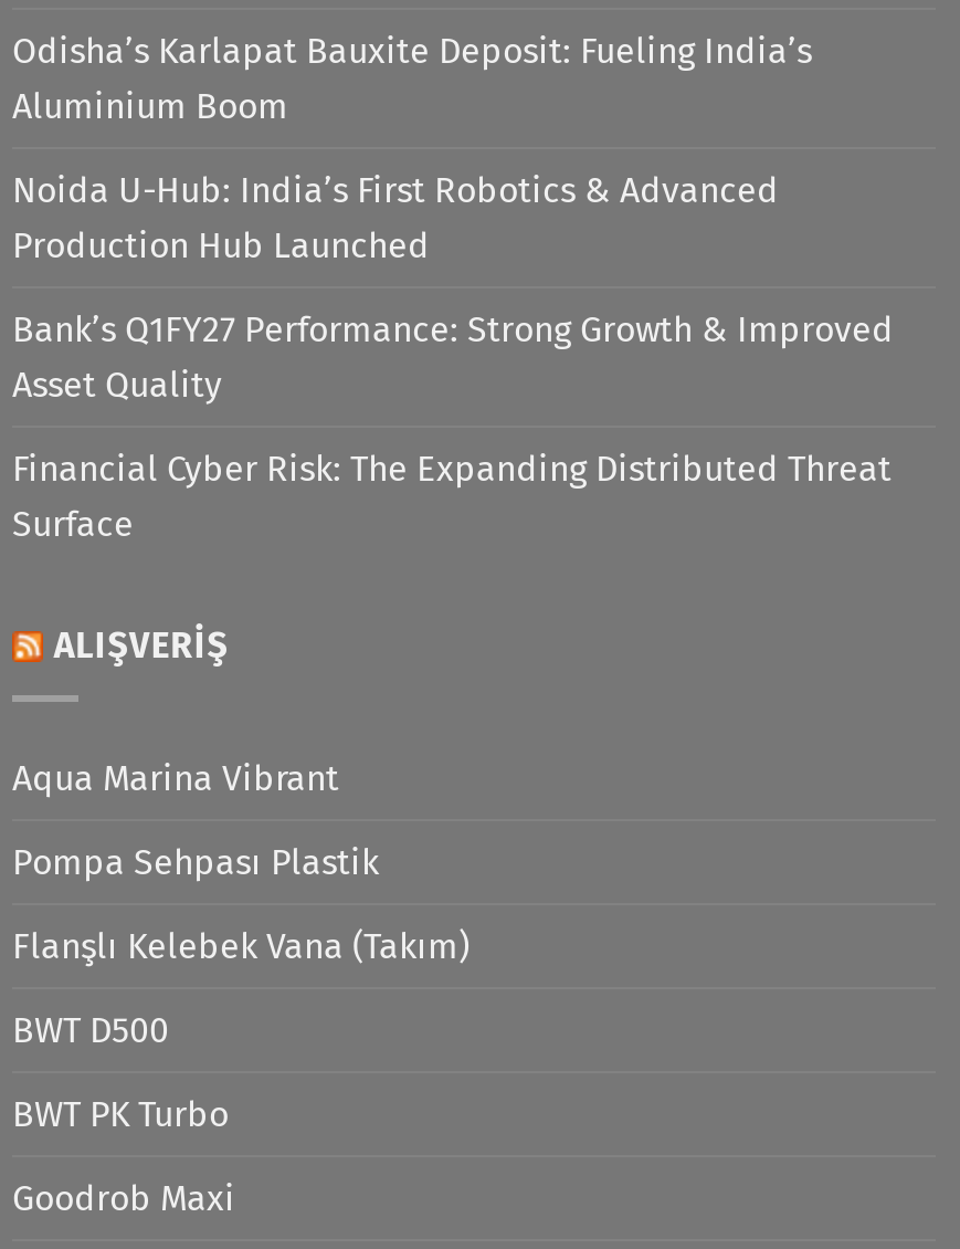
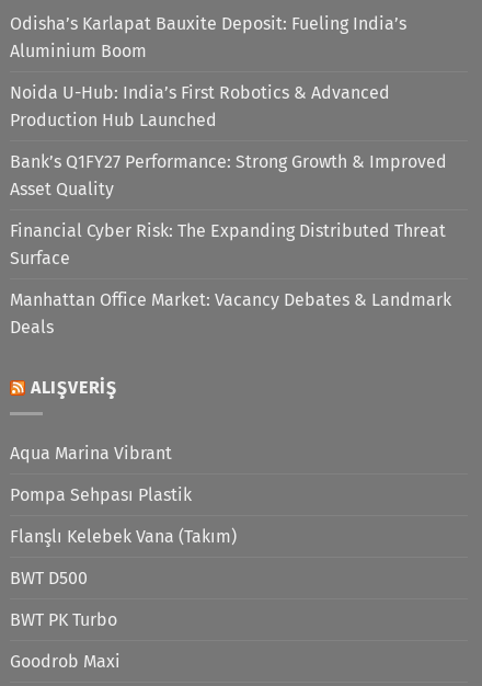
none -> [10,289,451,337] Manhattan Office Market: Vacancy Debates & Landmark | Deals

